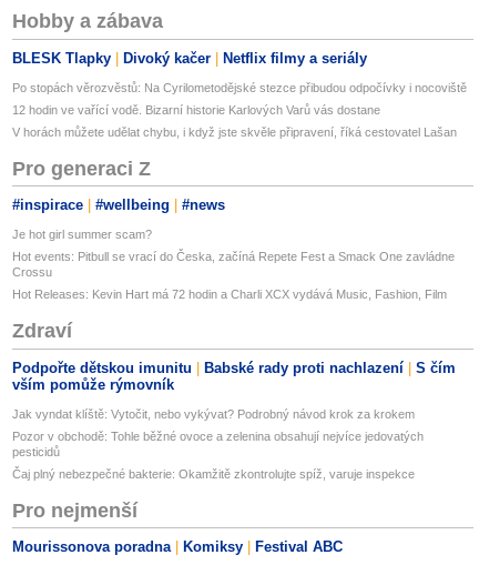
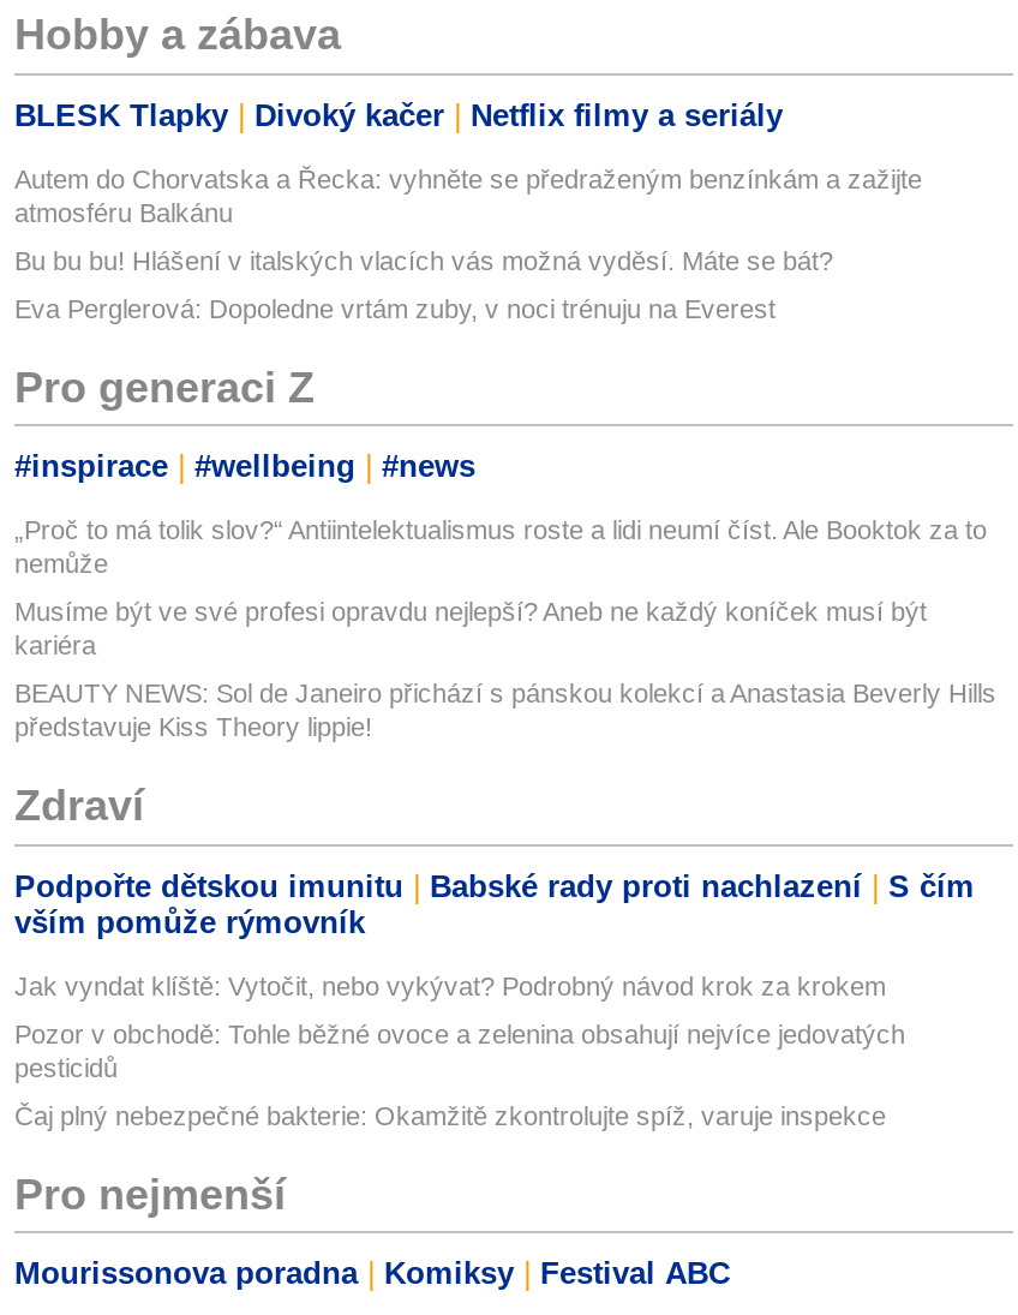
[12,81,467,94] Po stopách věrozvěstů: Na Cyrilometodějské stezce přibudou odpočívky i nocoviště -> [14,164,922,226] Autem do Chorvatska a Řecka: vyhněte se předraženým benzínkám a zažijte | atmosféru Balkánu
[12,103,380,116] 12 hodin ve vařící vodě. Bizarní historie Karlových Varů vás dostane -> [14,245,833,274] Bu bu bu! Hlášení v italských vlacích vás možná vyděsí. Máte se bát?
[12,125,457,138] V horách můžete udělat chybu, i když jste skvěle připravení, říká cestovatel Lašan -> [14,294,776,322] Eva Perglerová: Dopoledne vrtám zuby, v noci trénuju na Everest
[12,228,152,241] Je hot girl summer scam? -> [14,516,987,578] „Proč to má tolik slov?“ Antiintelektualismus roste a lidi neumí číst. Ale Booktok za to | nemůže
[12,250,455,279] Hot events: Pitbull se vrací do Česka, začíná Repete Fest a Smack One zavládne | Crossu -> [14,597,927,660] Musíme být ve své profesi opravdu nejlepší? Aneb ne každý koníček musí být | kariéra
[12,288,447,301] Hot Releases: Kevin Hart má 72 hodin a Charli XCX vydává Music, Fashion, Film -> [14,679,996,741] BEAUTY NEWS: Sol de Janeiro přichází s pánskou kolekcí a Anastasia Beverly Hills | představuje Kiss Theory lippie!

